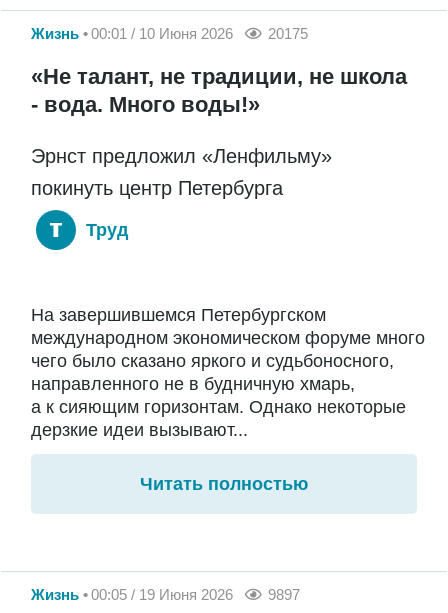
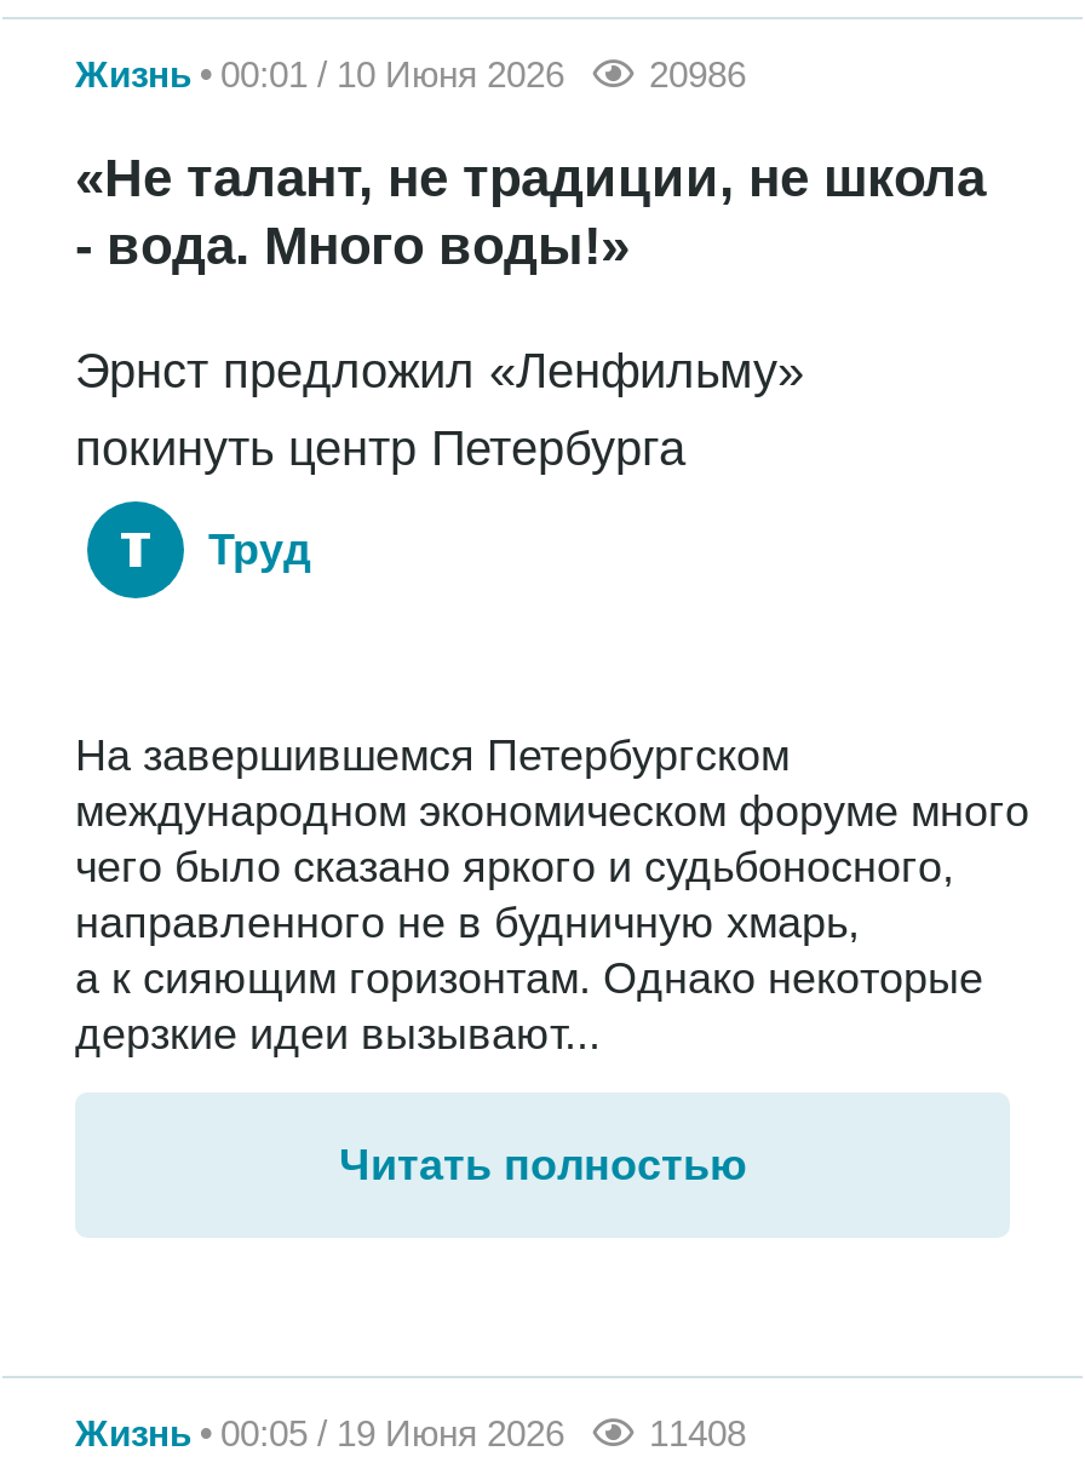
[268,25,308,42] 20175 -> [649,54,746,95] 20986
[268,586,300,603] 9897 -> [649,1413,746,1454] 11408

